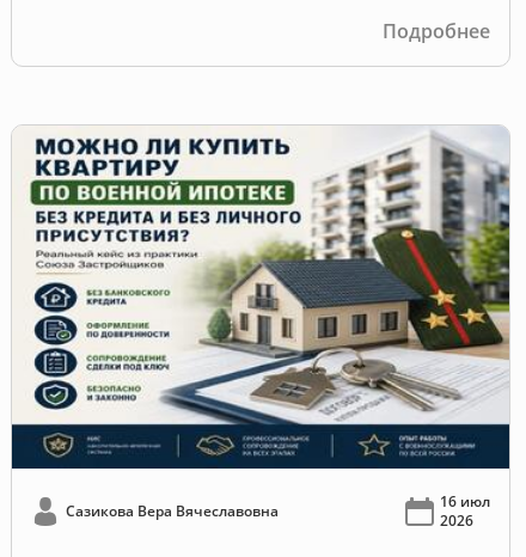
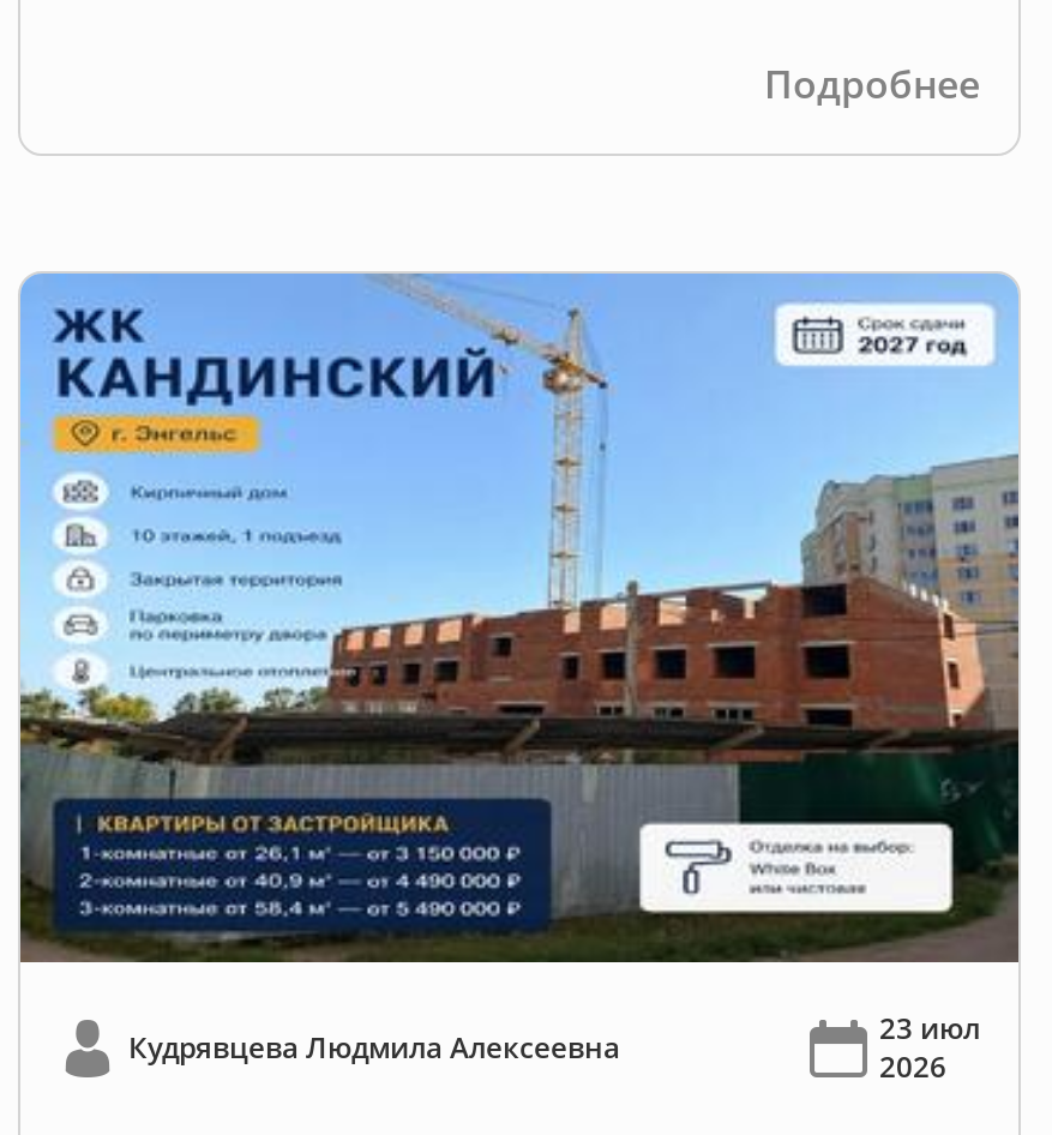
[11,126,510,521] [image] | Сазикова Вера Вячеславовна | 16 июл -> [18,271,1021,1068] [image] | Кудрявцева Людмила Алексеевна | 23 июл

